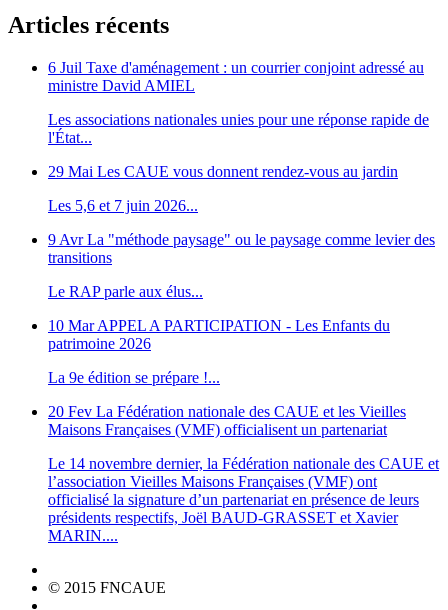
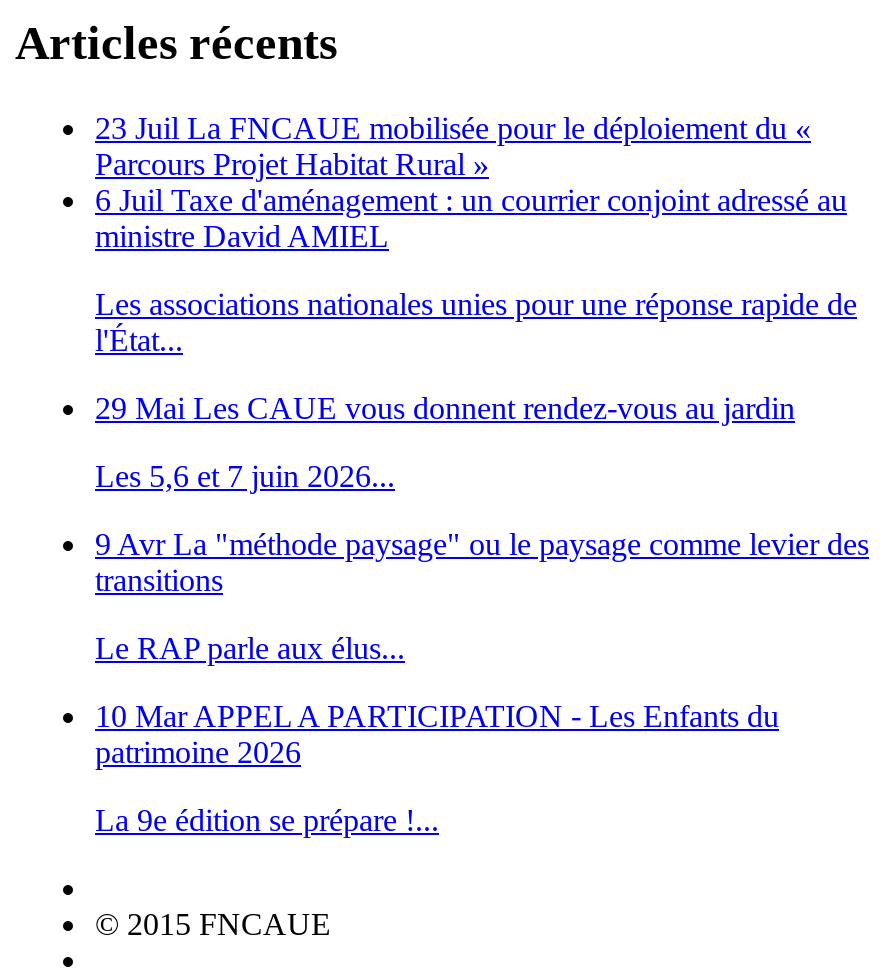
none -> [95,111,811,181] 23 Juil La FNCAUE mobilisée pour le déploiement du « | Parcours Projet Habitat Rural »
moved [48,59,435,386] -> [95,183,869,837]: 6 Juil Taxe d'aménagement : un courrier conjoint adressé au | ministre David AMIEL | Les associations nationales unies pour une réponse rapide de | ... | patrimoine 2026 | La 9e édition se prépare !...
[48,403,439,544] 20 Fev La Fédération nationale des CAUE et les Vieilles | Maisons Françaises (VMF) officialisent un partenariat | Le 14 novembre dernier, la Fédération nationale des CAUE et | l’association Vieilles Maisons Françaises (VMF) ont | officialisé la signature d’un partenariat en présence de leurs | présidents respectifs, Joël BAUD-GRASSET et Xavier | MARIN.... -> none

